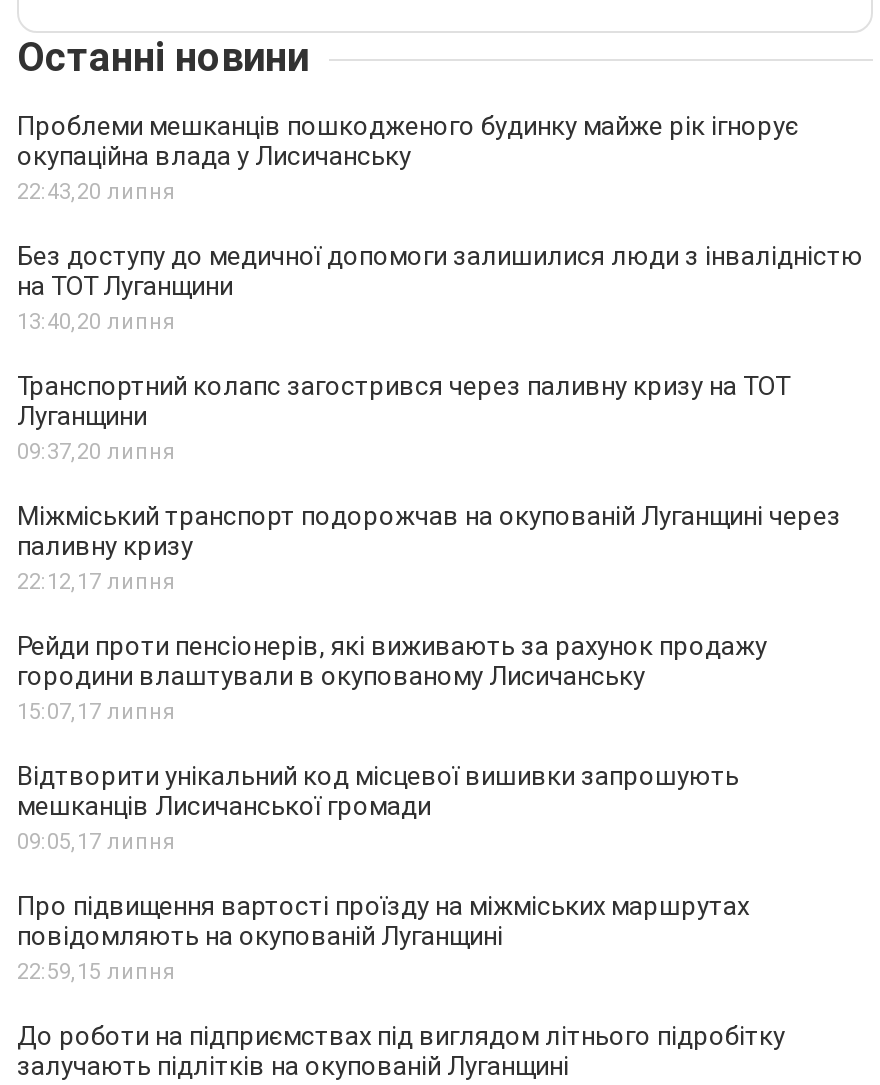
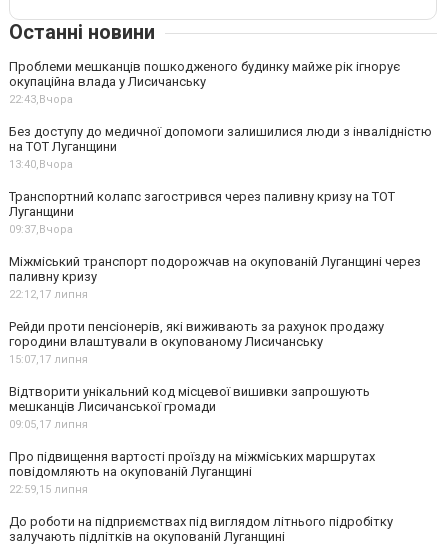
[17,179,175,205] 22:43,20 липня -> [9,93,73,106] 22:43,Вчора
[17,309,175,335] 13:40,20 липня -> [9,158,73,171] 13:40,Вчора
[17,439,175,465] 09:37,20 липня -> [9,223,73,236] 09:37,Вчора

